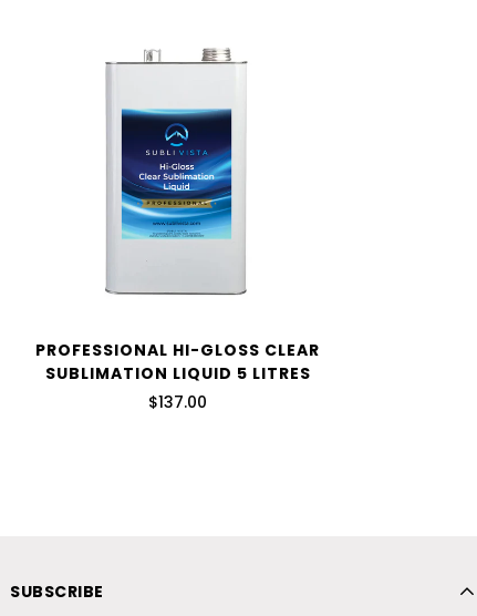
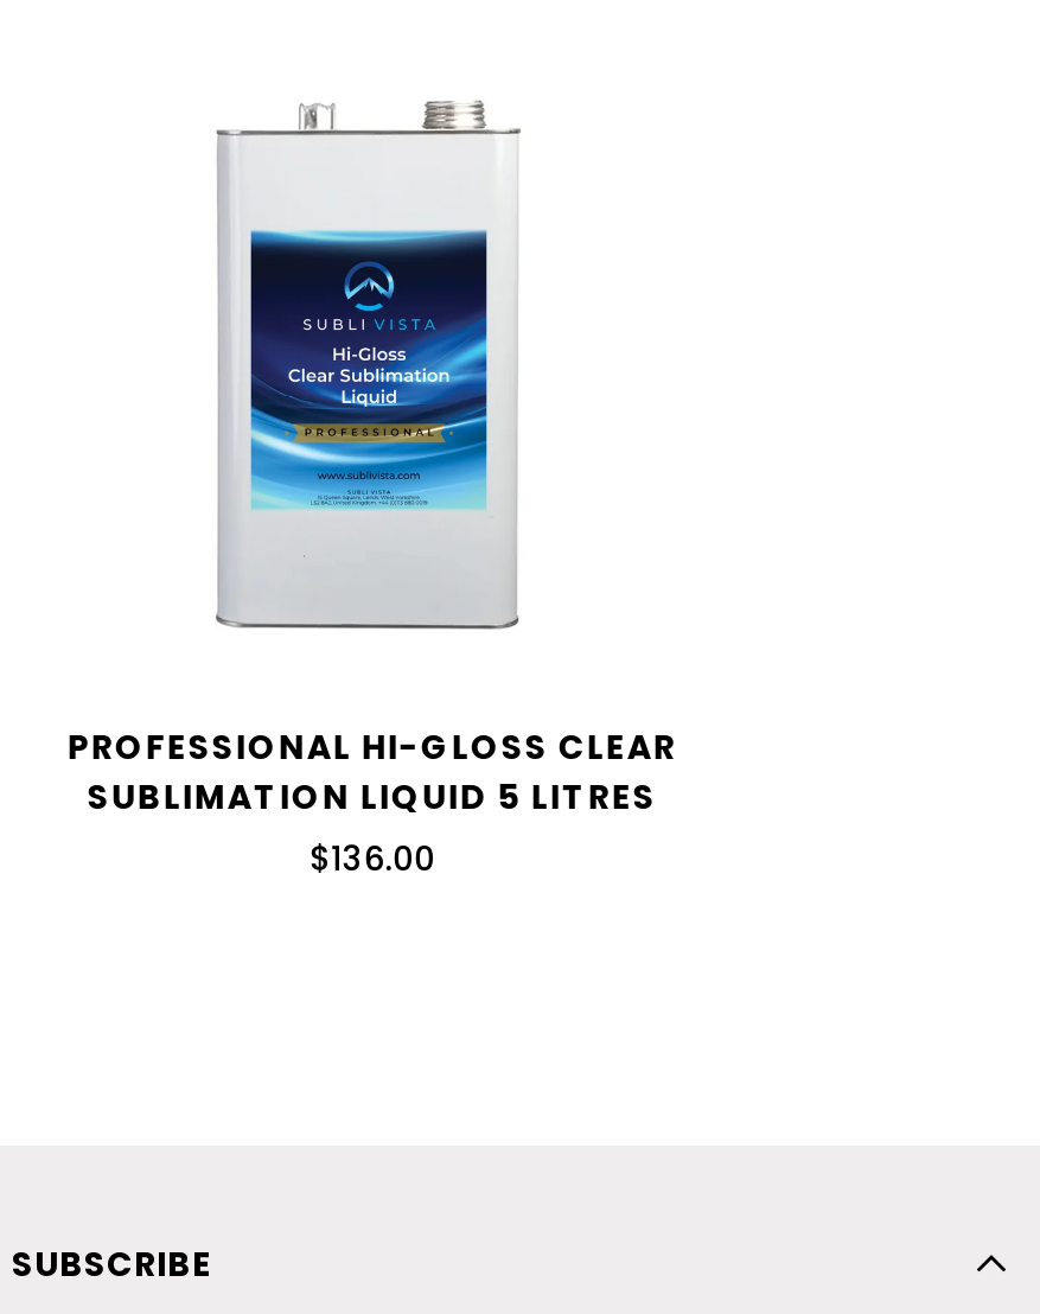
[149,392,207,414] $137.00 -> [309,836,435,883] $136.00

